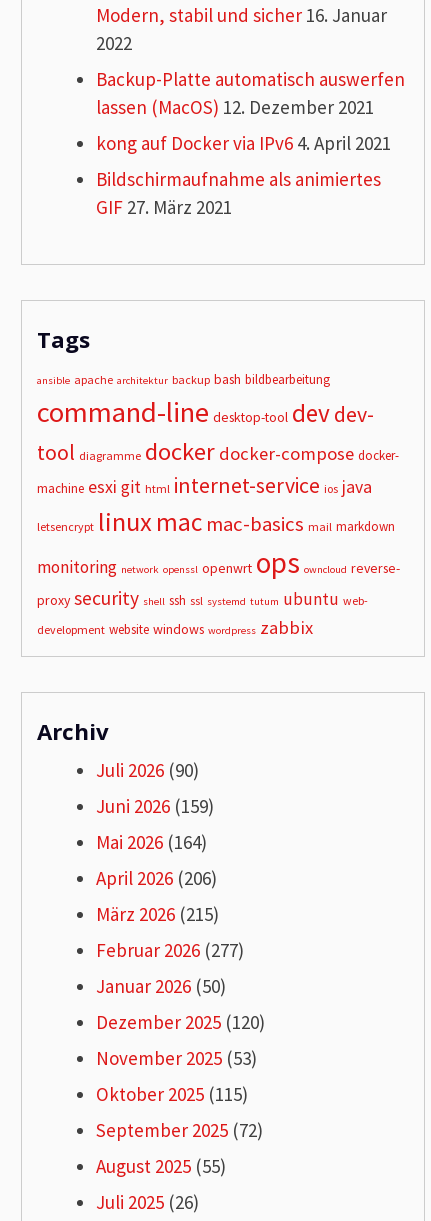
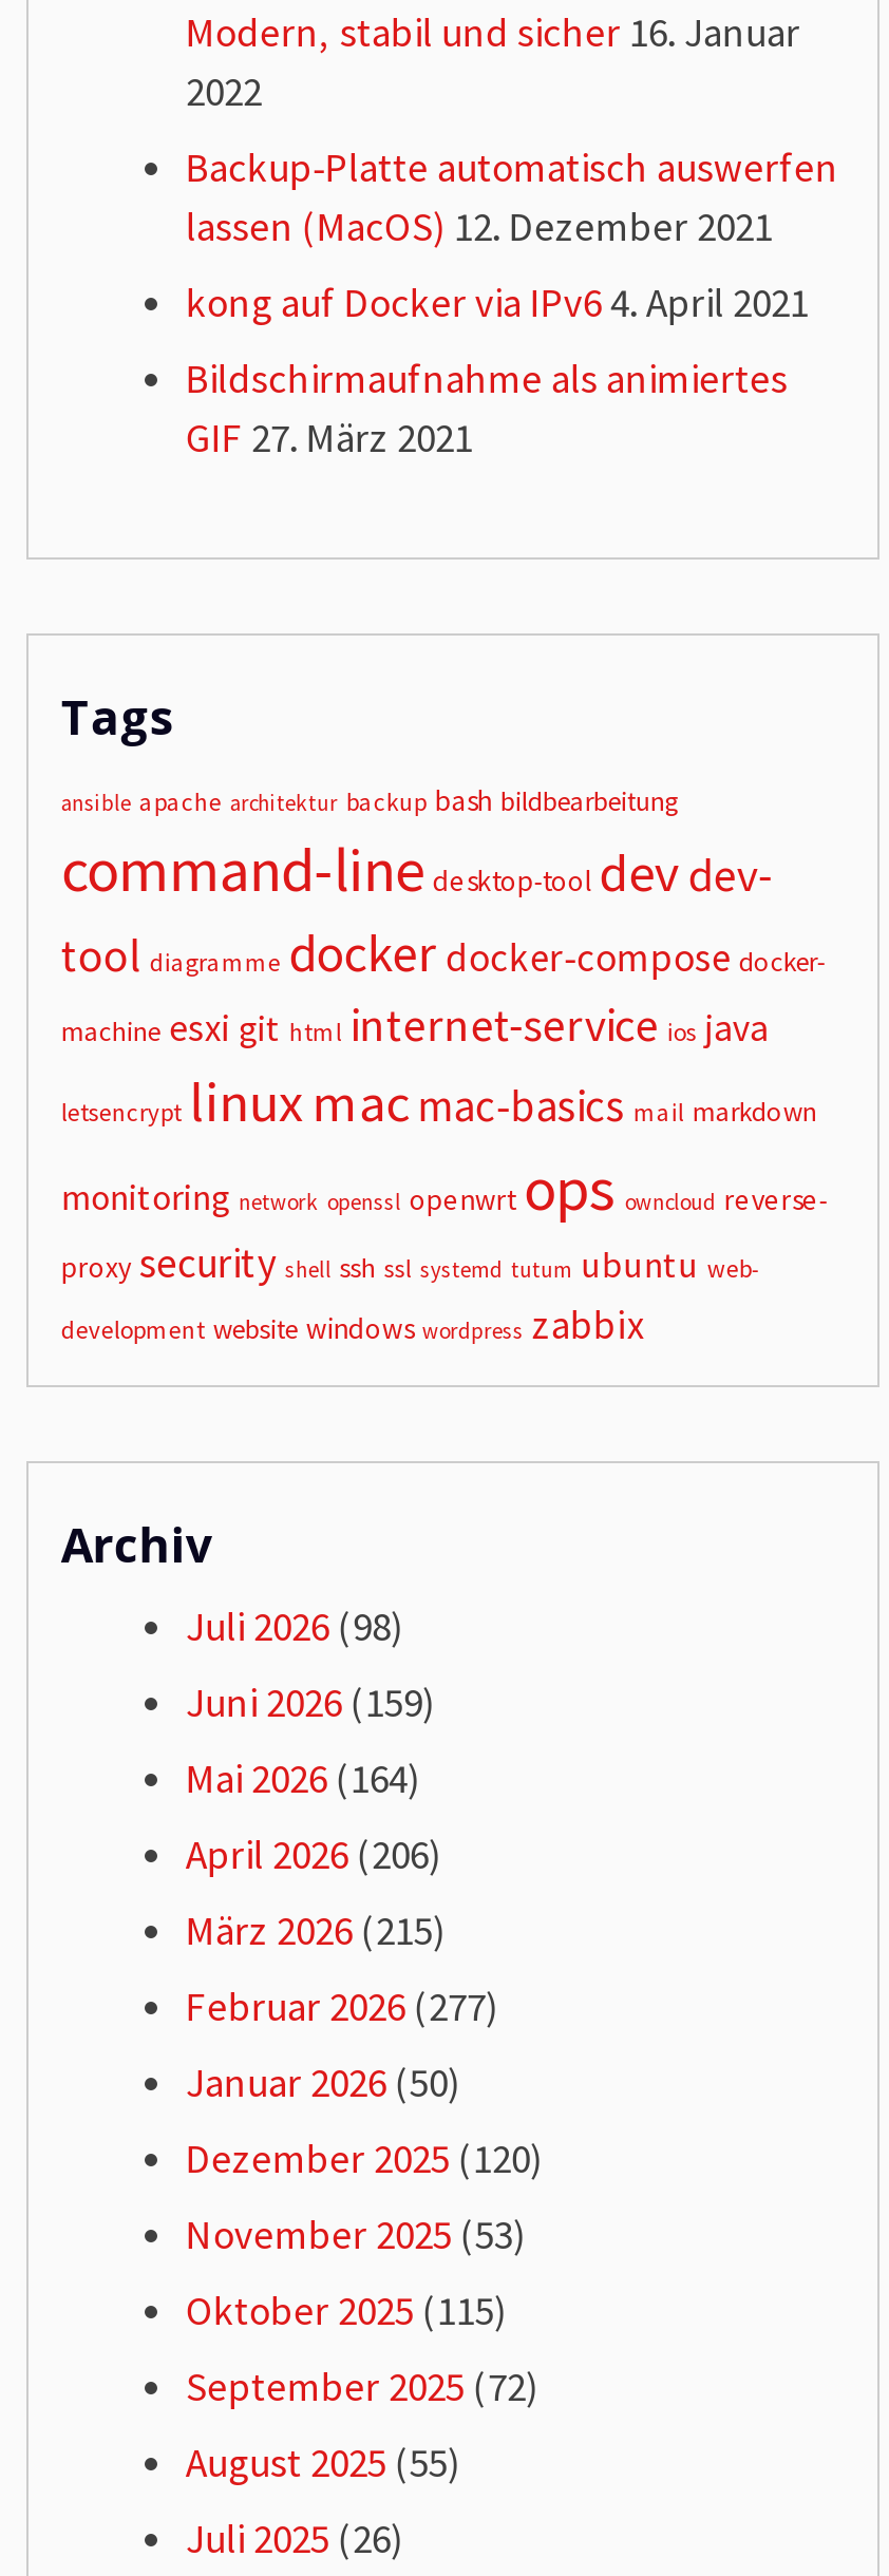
[96,758,199,782] Juli 2026 (90) -> [186,1601,403,1651] Juli 2026 (98)

